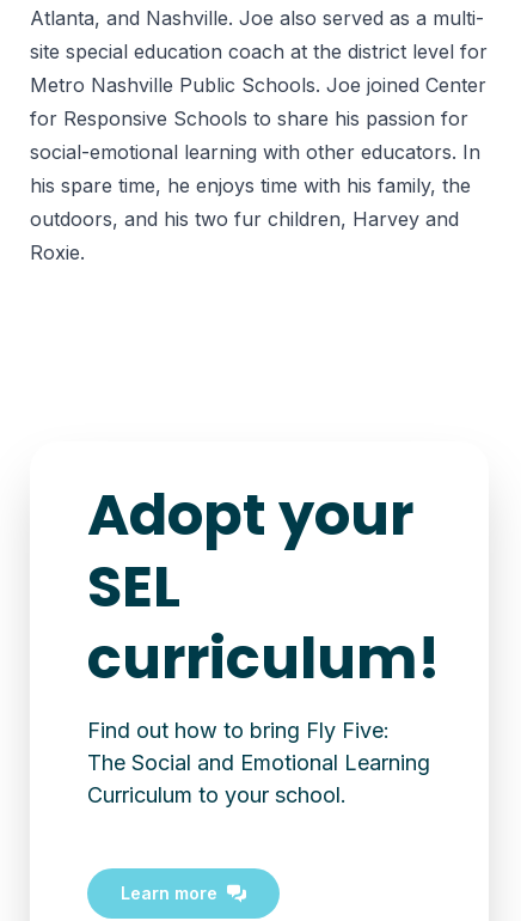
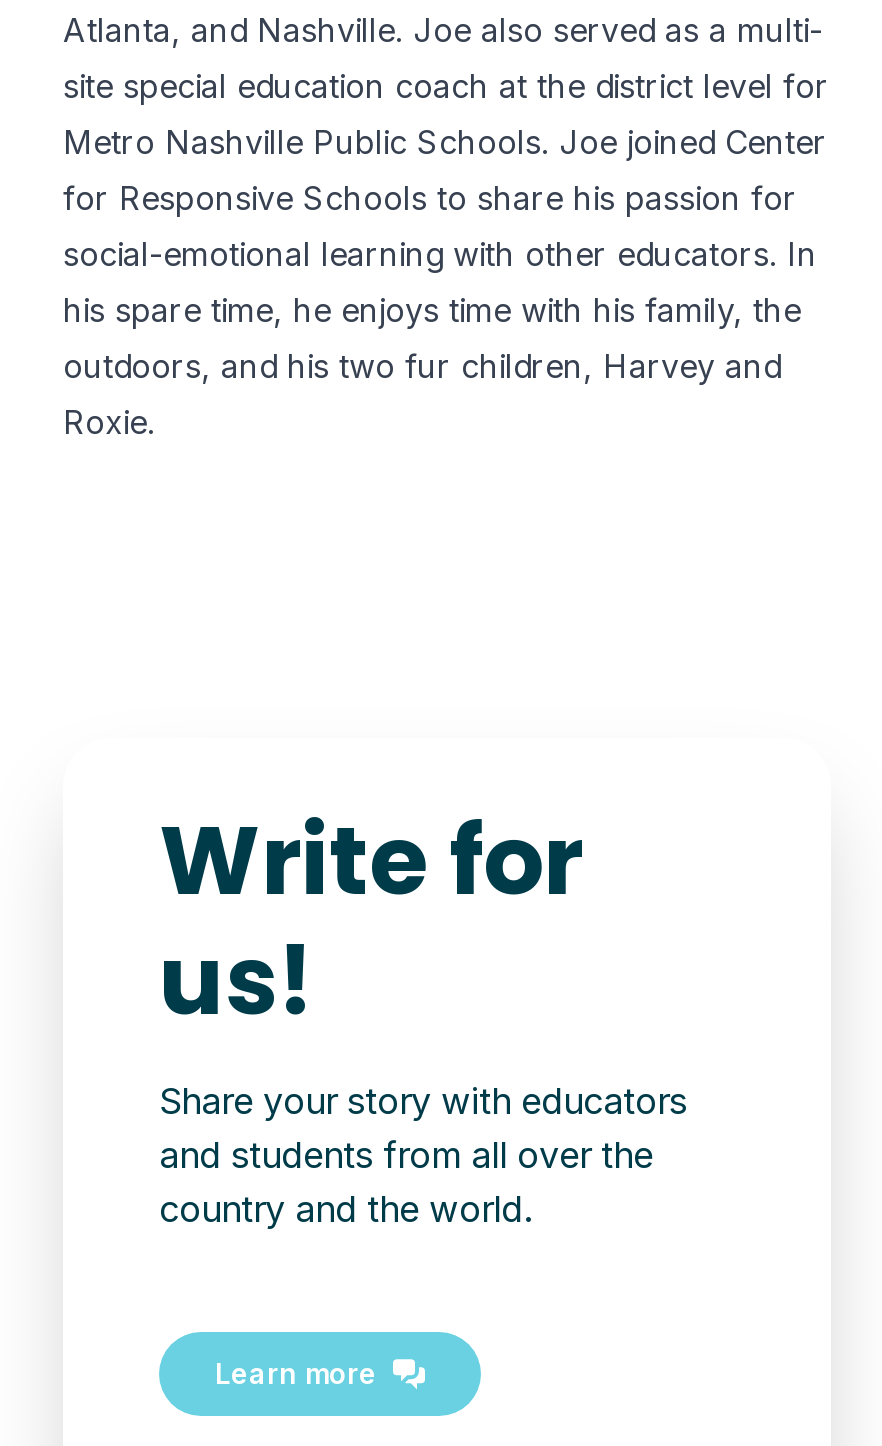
[87,474,441,807] Adopt your | SEL | curriculum! | Find out how to bring Fly Five: | The Social and Emotional Learning | Curriculum to your school. -> [159,793,687,1229] Write for | us! | Share your story with educators | and students from all over the | country and the world.

